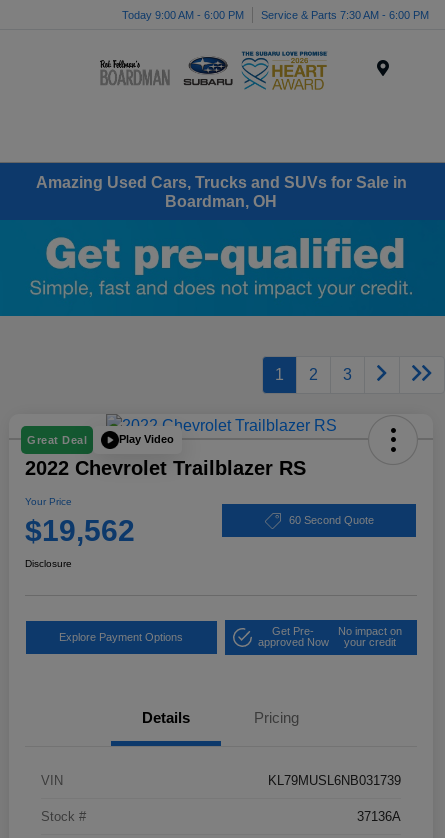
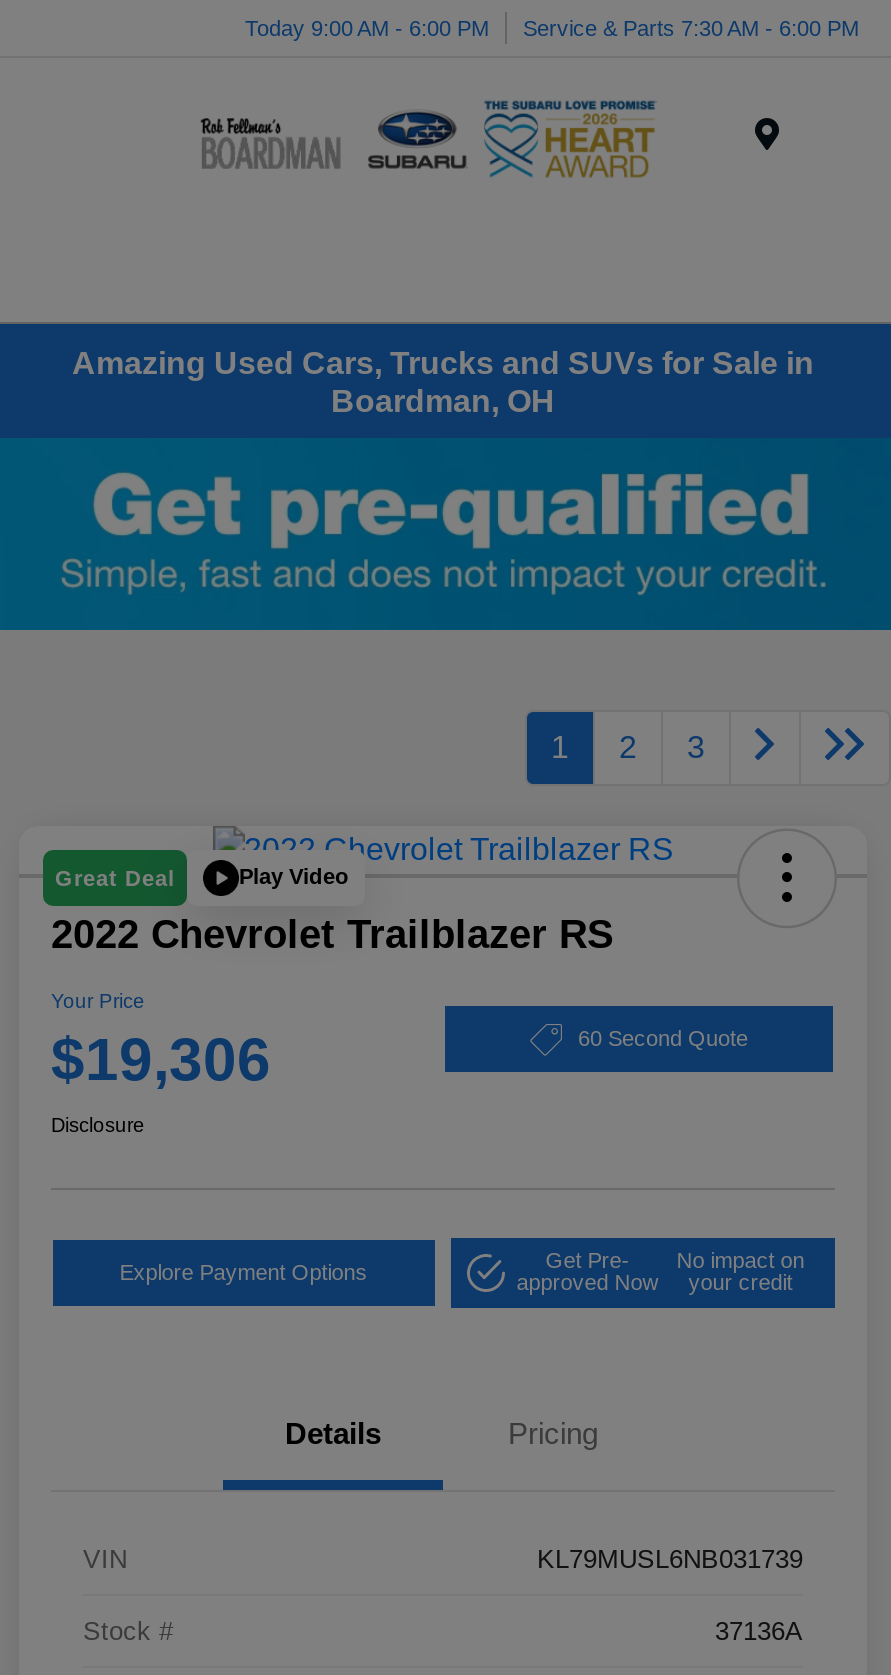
[25,514,135,547] $19,562 -> [51,1026,271,1092] $19,306

